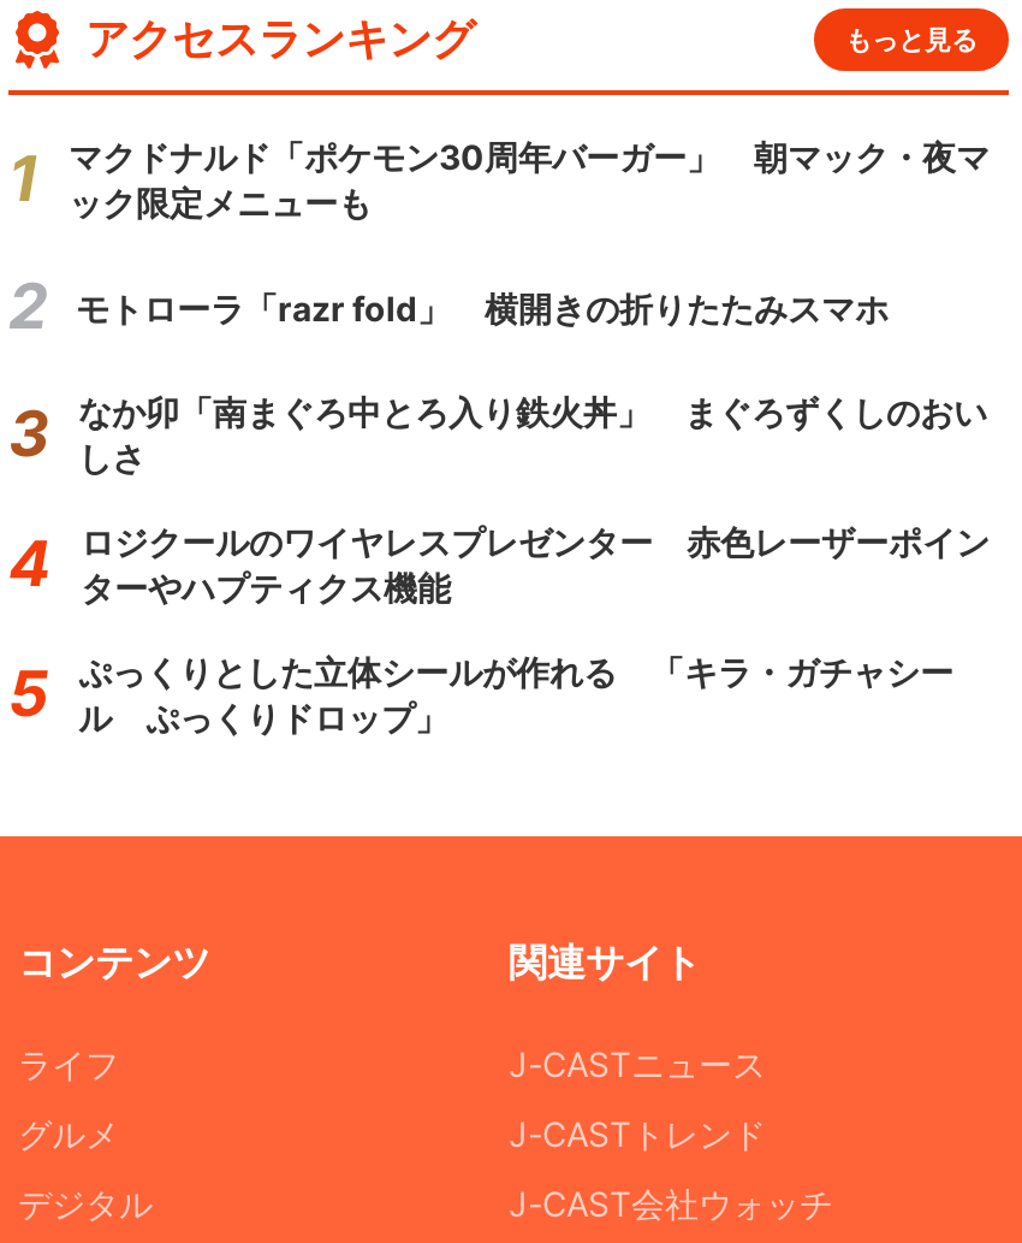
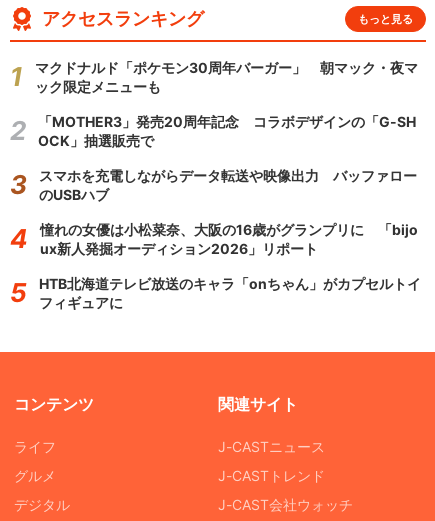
[76,286,889,327] モトローラ「razr fold」 横開きの折りたたみスマホ -> [38,113,416,149] 「MOTHER3」発売20周年記念 コラボデザインの「G-SH | OCK」抽選販売で
[78,391,987,478] なか卯「南まぐろ中とろ入り鉄火丼」 まぐろずくしのおい | しさ -> [39,167,417,203] スマホを充電しながらデータ転送や映像出力 バッファロー | のUSBハブ
[81,521,990,608] ロジクールのワイヤレスプレゼンター 赤色レーザーポイン | ターやハプティクス機能 -> [40,221,418,257] 憧れの女優は小松菜奈、大阪の16歳がグランプリに 「bijo | ux新人発掘オーディション2026」リポート
[78,651,953,738] ぷっくりとした立体シールが作れる 「キラ・ガチャシー | ル ぷっくりドロップ」 -> [39,275,421,311] HTB北海道テレビ放送のキャラ「onちゃん」がカプセルトイ | フィギュアに

